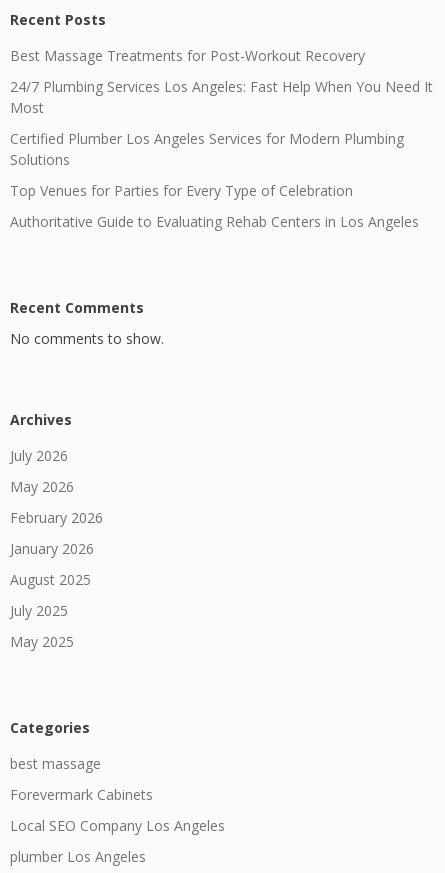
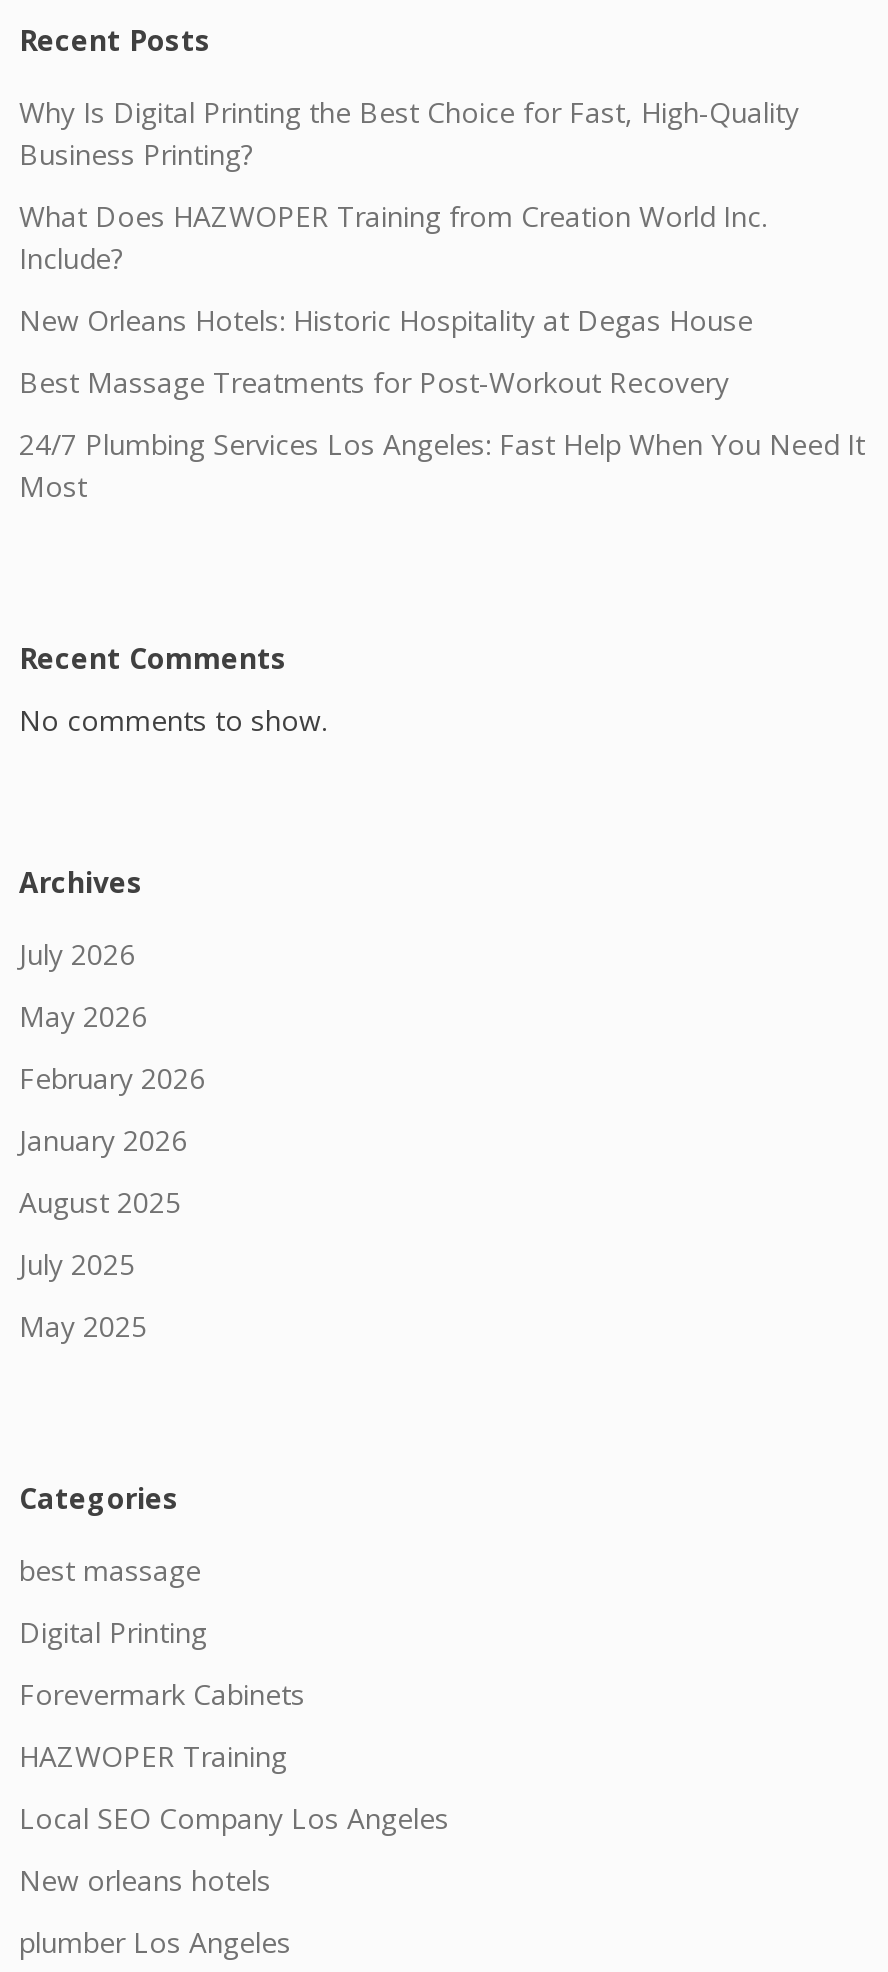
none -> [19,93,799,339] Why Is Digital Printing the Best Choice for Fast, High-Quality | Business Printing? | What Does HAZWOPER Training from Creation World Inc. | Include? | New Orleans Hotels: Historic Hospitality at Degas House
moved [10,46,433,117] -> [19,363,865,505]: Best Massage Treatments for Post-Workout Recovery | 24/7 Plumbing Services Los Angeles: Fast Help When You Need It | Most
[10,129,419,231] Certified Plumber Los Angeles Services for Modern Plumbing | Solutions | Top Venues for Parties for Every Type of Celebration | Authoritative Guide to Evaluating Rehab Centers in Los Angeles -> none
none -> [19,1613,207,1651] Digital Printing
none -> [19,1737,287,1775] HAZWOPER Training
none -> [19,1861,271,1899] New orleans hotels

